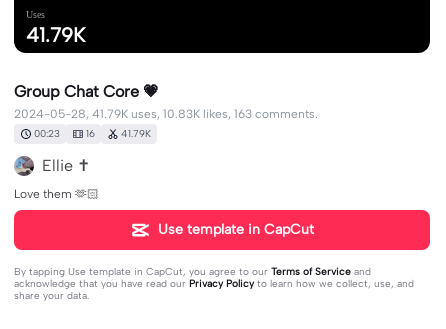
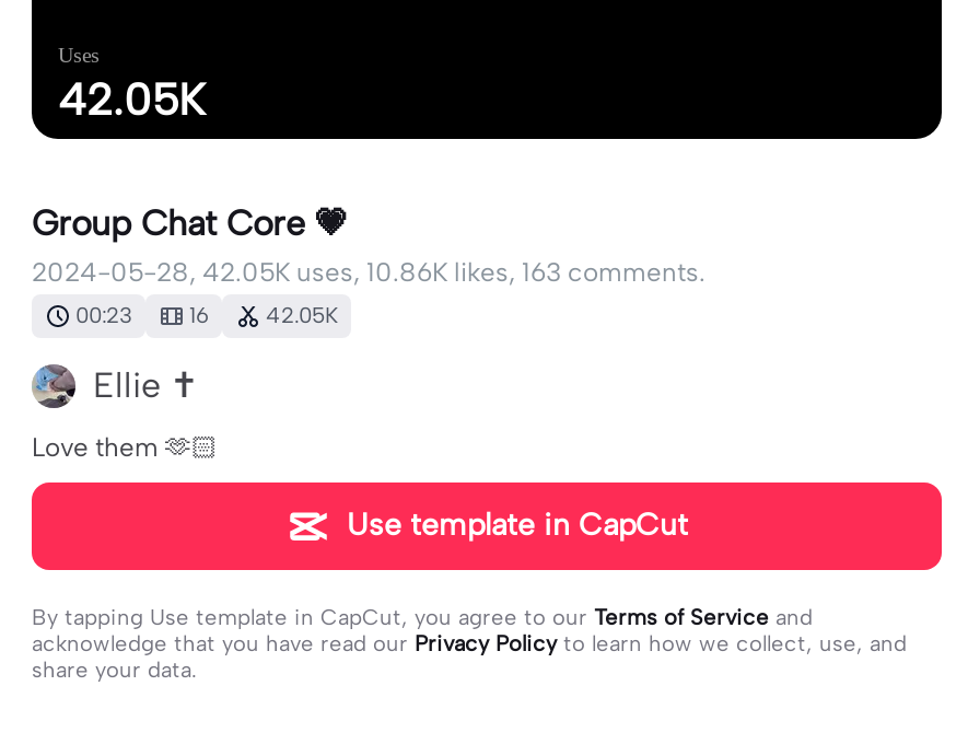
[26,23,85,47] 41.79K -> [58,74,205,126] 42.05K
[14,107,318,121] 2024-05-28, 41.79K uses, 10.83K likes, 163 comments. -> [32,257,705,288] 2024-05-28, 42.05K uses, 10.86K likes, 163 comments.
[34,127,151,140] 00:23 16 41.79K -> [75,301,338,329] 00:23 16 42.05K

